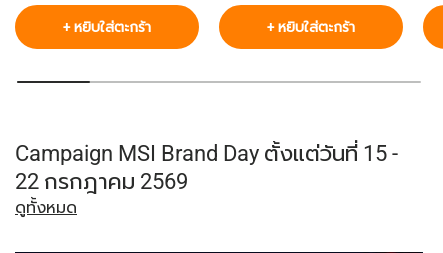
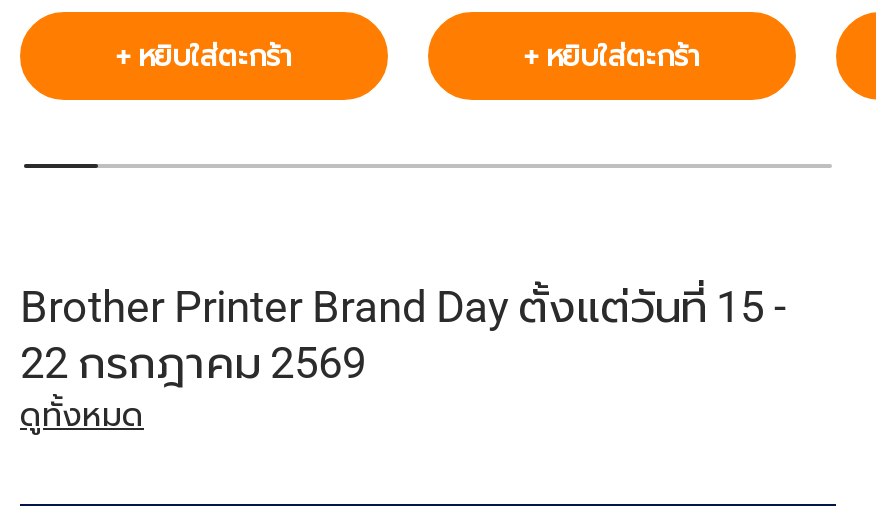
[15,141,398,166] Campaign MSI Brand Day ตั้งแต่วันที่ 15 - -> [20,282,786,332] Brother Printer Brand Day ตั้งแต่วันที่ 15 -

